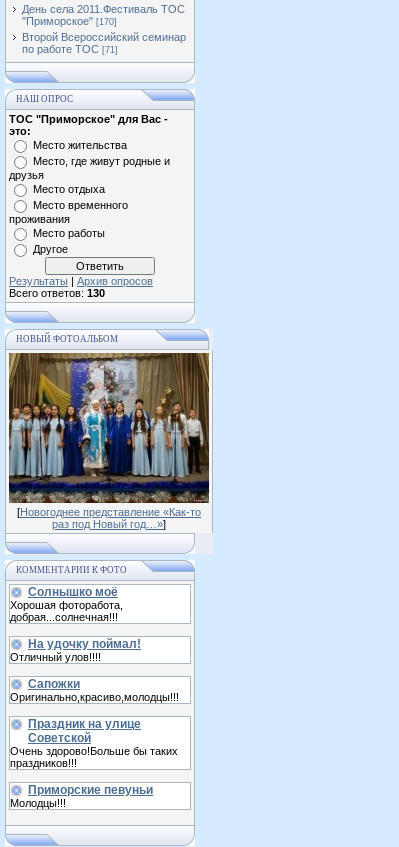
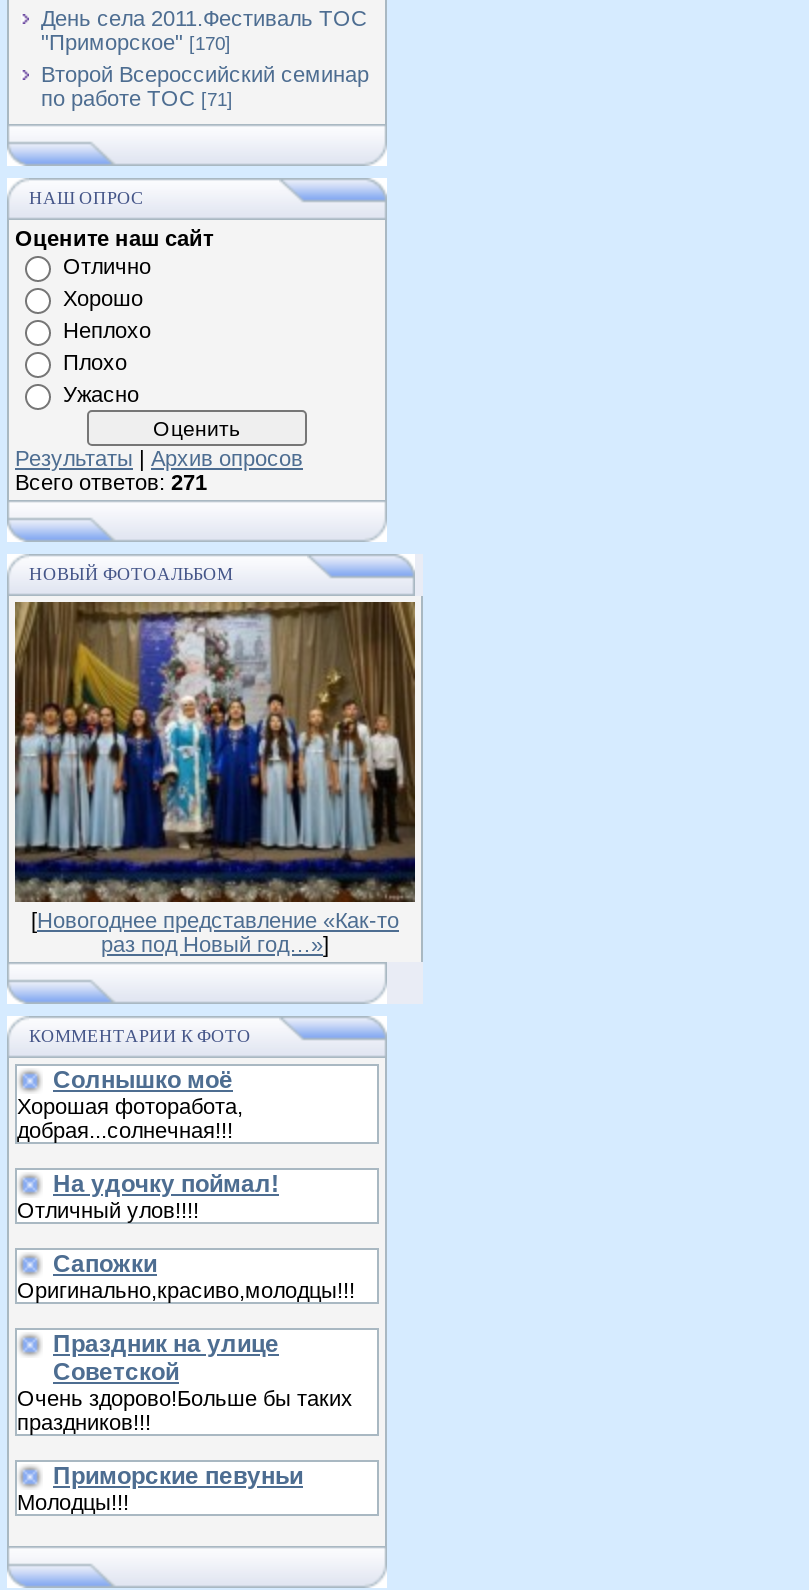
[9,113,170,255] ТОС "Приморское" для Вас - | это: | Место жительства | Место, где живут родные и | друзья | Место отдыха | Место временного | проживания | Место работы | Другое -> [15,226,213,406] Оцените наш сайт | Отлично | Хорошо | Неплохо | Плохо | Ужасно
[9,287,105,299] Всего ответов:130 -> [15,470,207,494] Всего ответов:271

